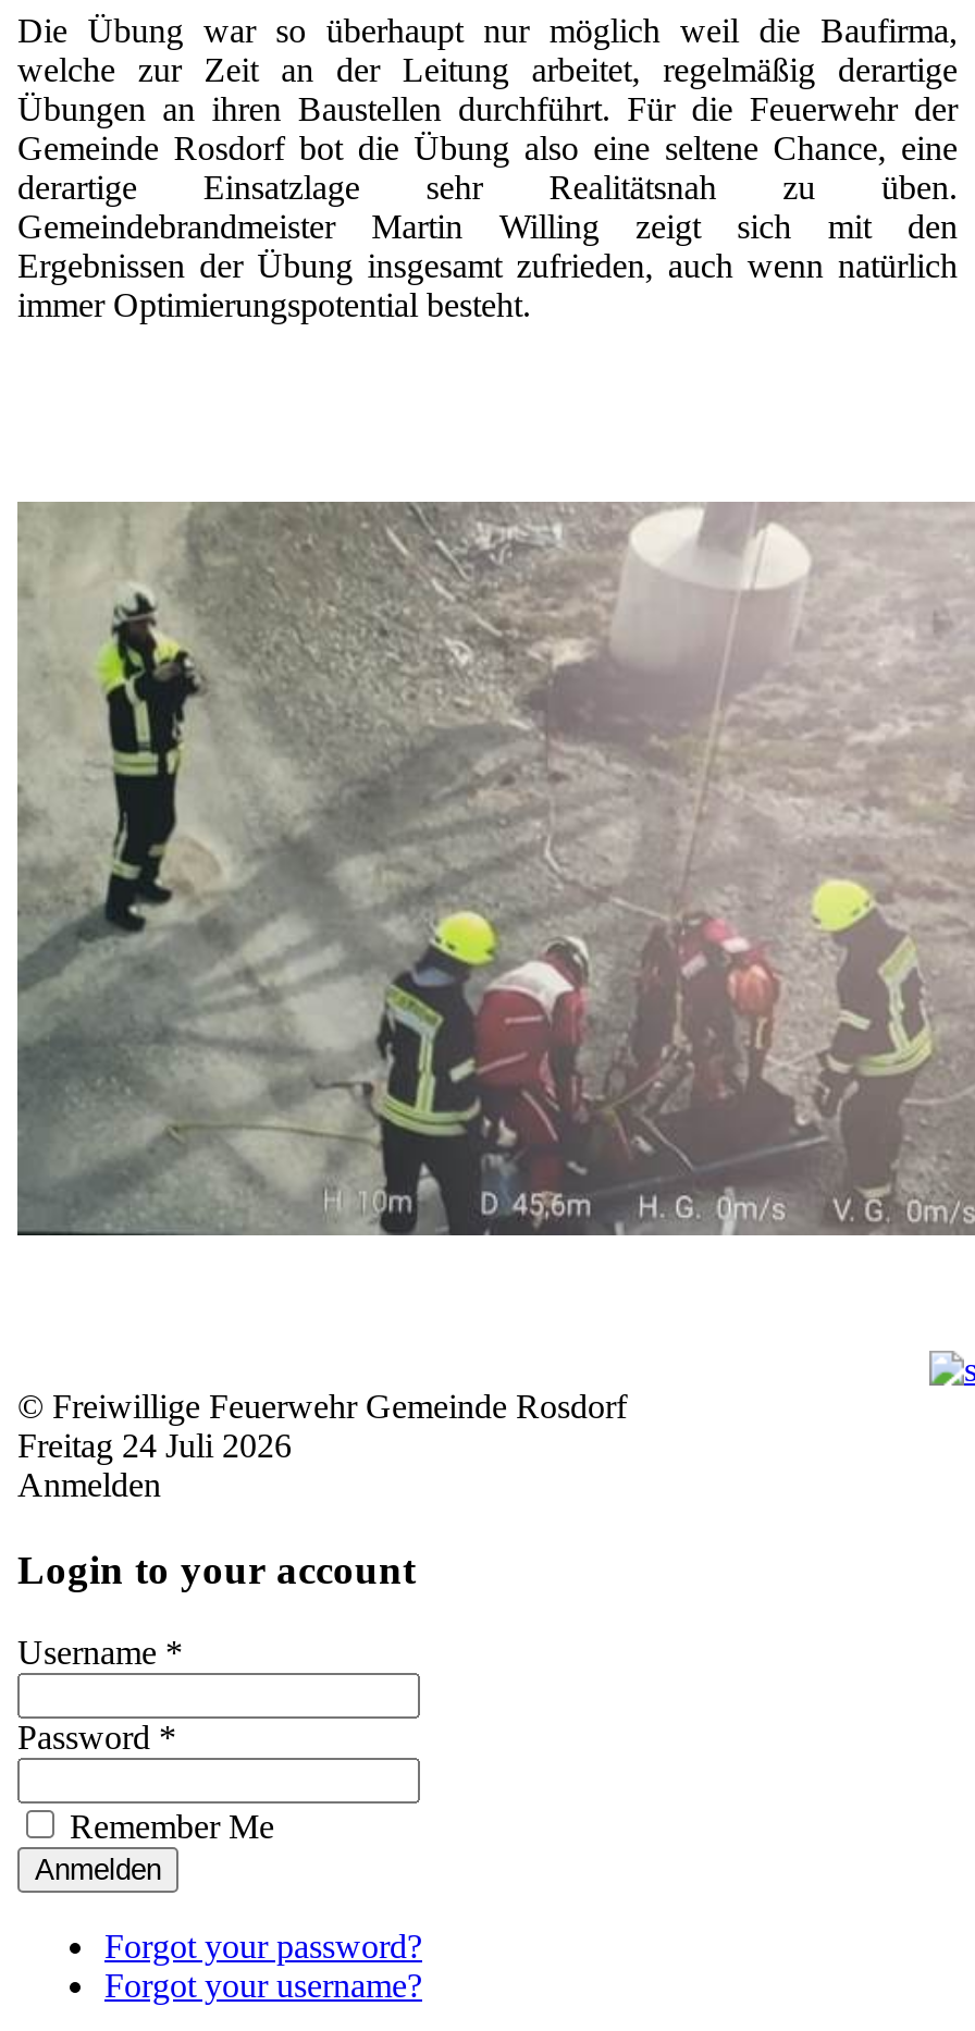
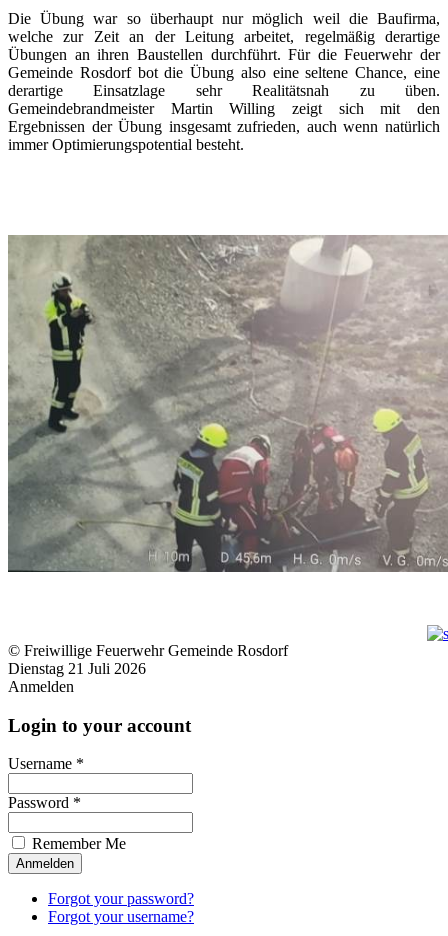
[17,1426,292,1463] Freitag 24 Juli 2026 -> [8,660,146,677] Dienstag 21 Juli 2026

